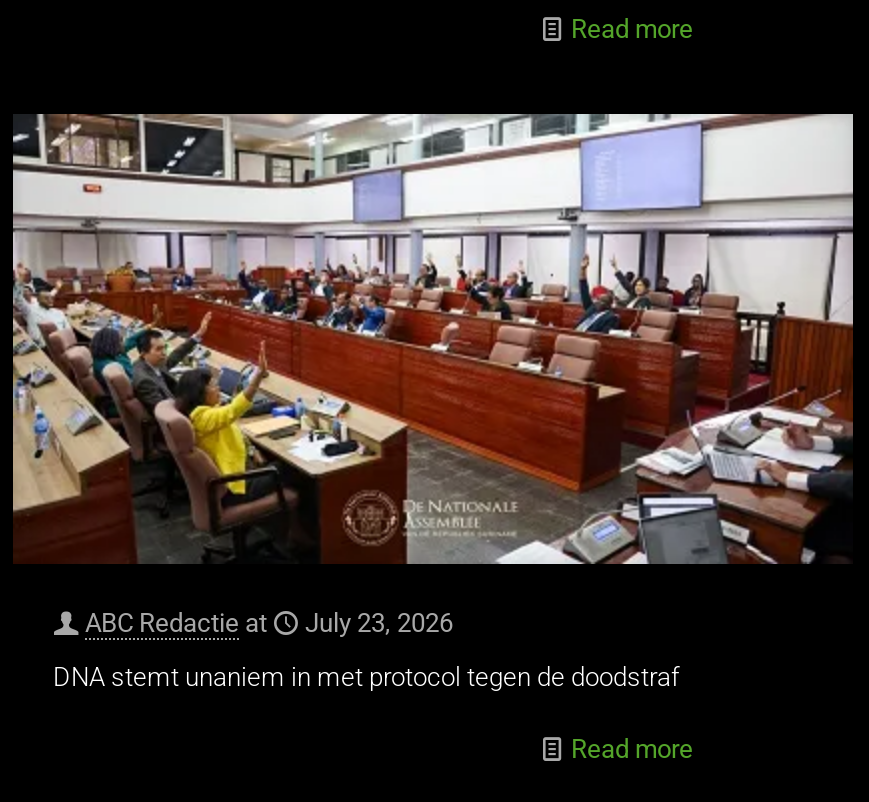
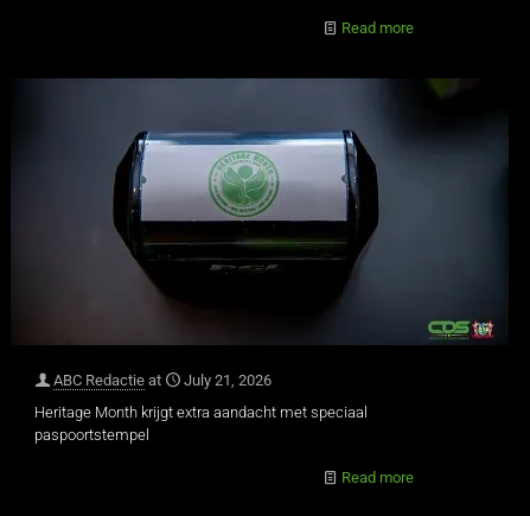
[11,112,855,637] [image] | ABC Redactie at July 23, 2026 -> [11,78,509,389] [image] | ABC Redactie at July 21, 2026
[53,661,679,691] DNA stemt unaniem in met protocol tegen de doodstraf -> [34,403,368,443] Heritage Month krijgt extra aandacht met speciaal | paspoortstempel

